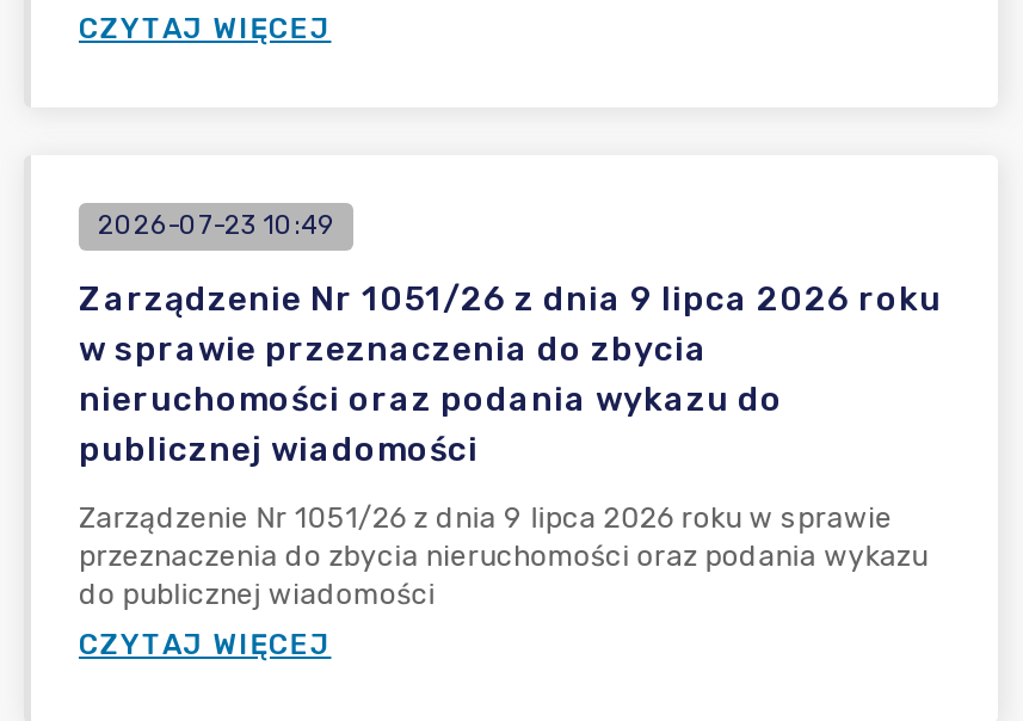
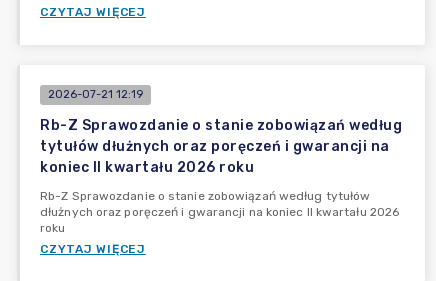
[98,210,334,241] 2026-07-23 10:49 -> [48,88,143,101] 2026-07-21 12:19
[79,279,942,470] Zarządzenie Nr 1051/26 z dnia 9 lipca 2026 roku | w sprawie przeznaczenia do zbycia | nieruchomości oraz podania wykazu do | publicznej wiadomości -> [40,117,402,176] Rb-Z Sprawozdanie o stanie zobowiązań według | tytułów dłużnych oraz poręczeń i gwarancji na | koniec II kwartału 2026 roku
[79,501,928,611] Zarządzenie Nr 1051/26 z dnia 9 lipca 2026 roku w sprawie | przeznaczenia do zbycia nieruchomości oraz podania wykazu | do publicznej wiadomości -> [40,189,399,235] Rb-Z Sprawozdanie o stanie zobowiązań według tytułów | dłużnych oraz poręczeń i gwarancji na koniec II kwartału 2026 | roku

